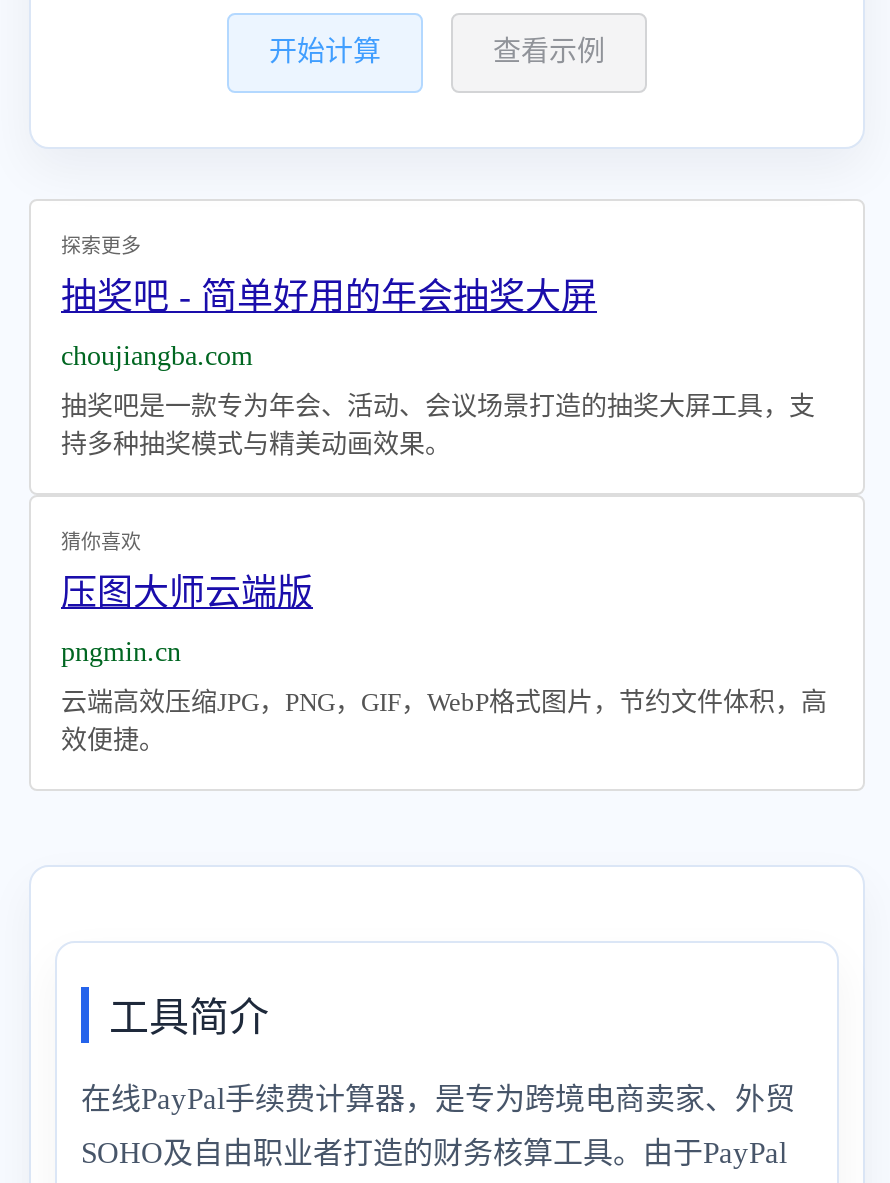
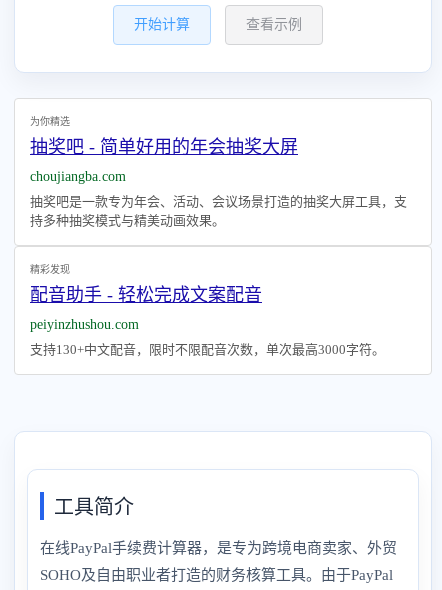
[61,235,141,257] 探索更多 -> [30,116,70,127] 为你精选
[61,531,141,553] 猜你喜欢 -> [30,264,70,275] 精彩发现
[61,573,313,613] 压图大师云端版 -> [30,285,262,305] 配音助手 - 轻松完成文案配音
[61,637,181,667] pngmin.cn -> [30,317,139,332] peiyinzhushou.com
[61,687,827,755] 云端高效压缩JPG，PNG，GIF，WebP格式图片，节约文件体积，高 | 效便捷。 -> [30,342,385,357] 支持130+中文配音，限时不限配音次数，单次最高3000字符。

